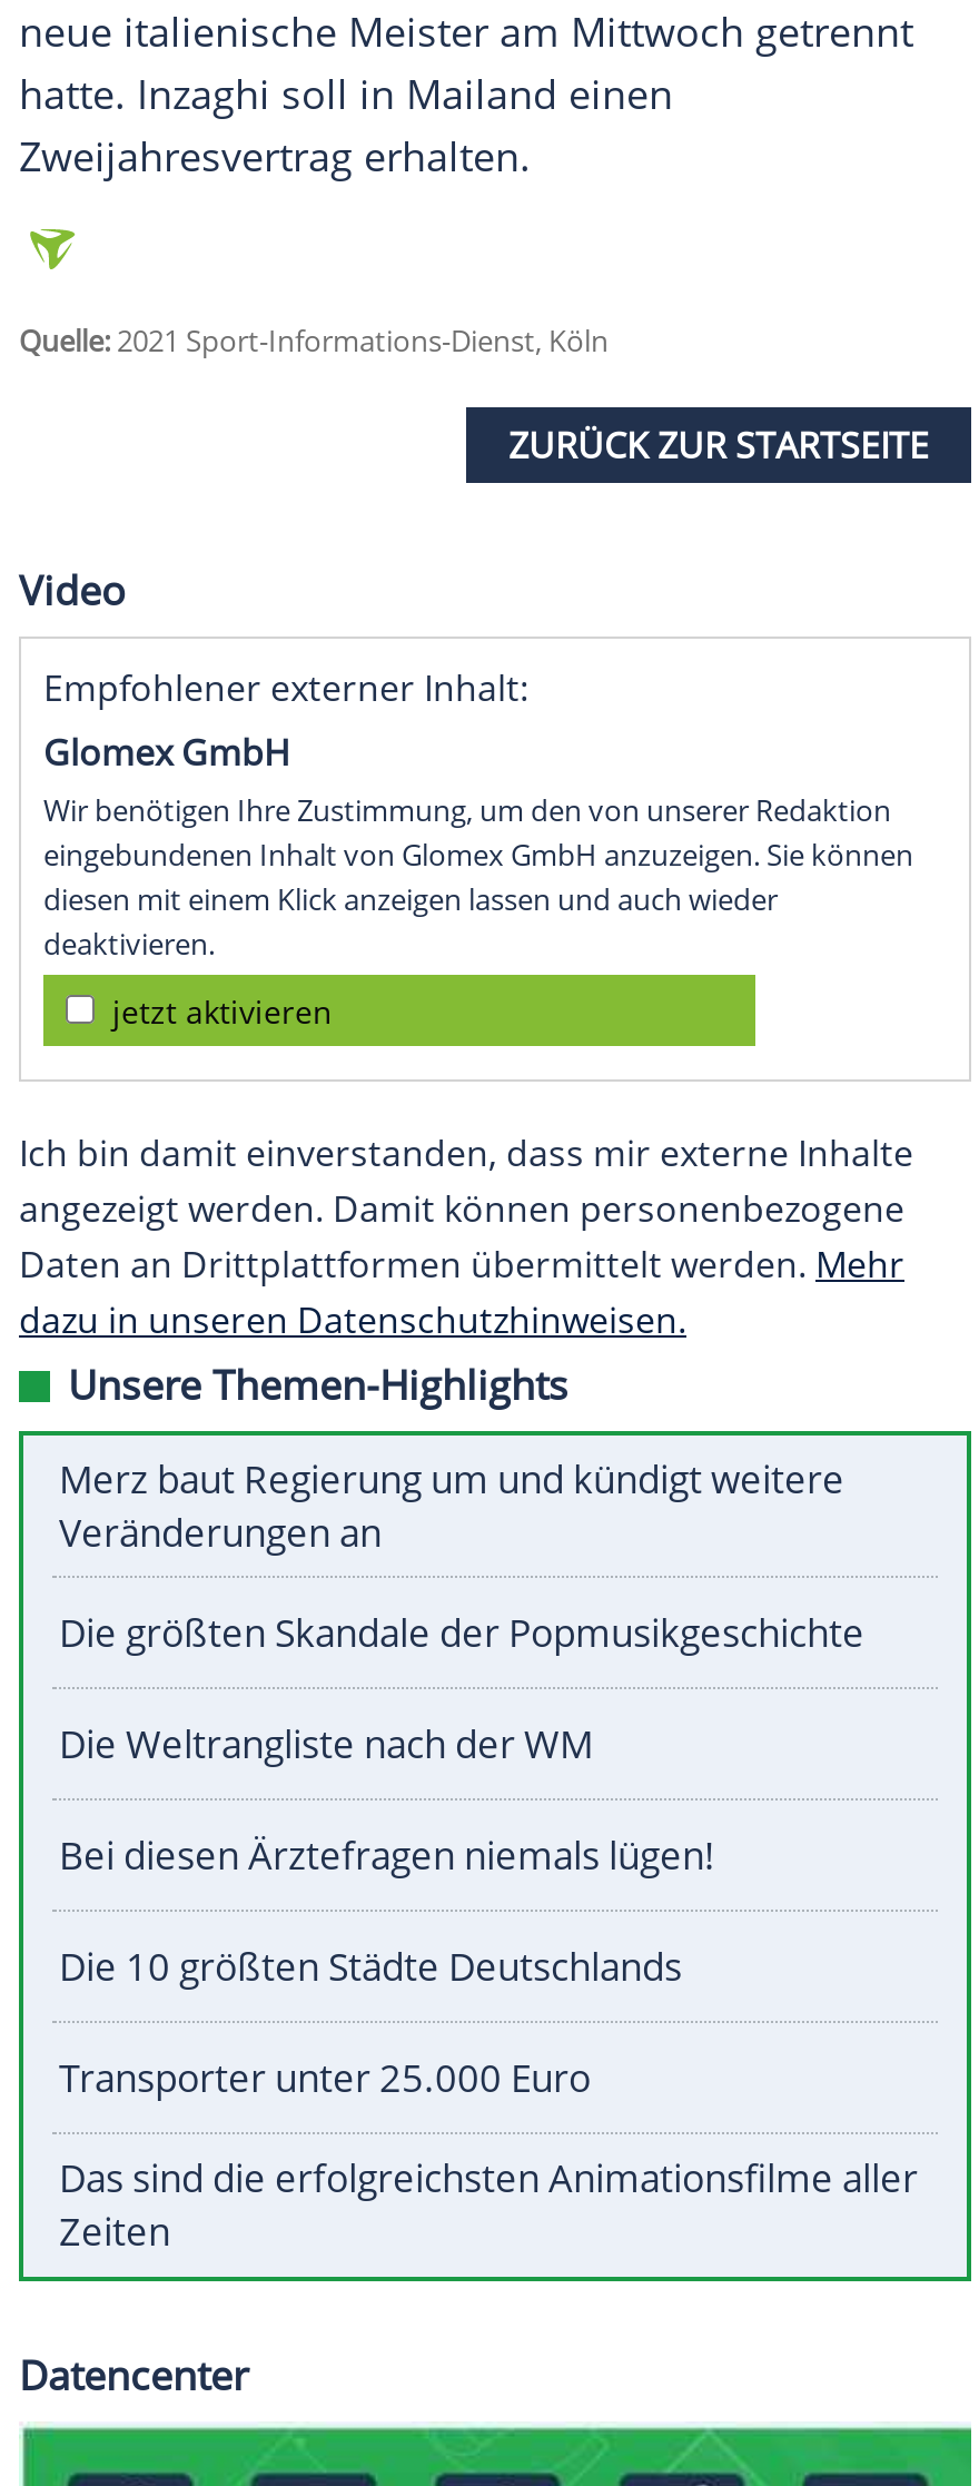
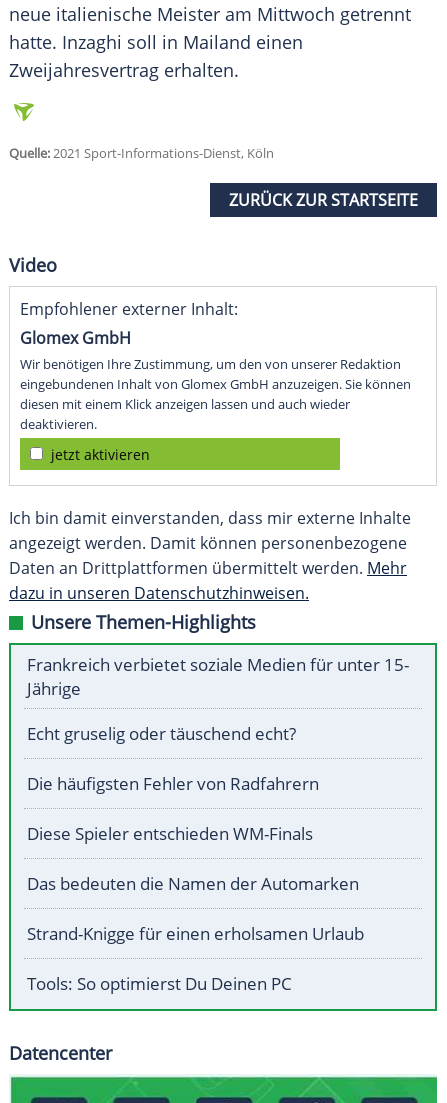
[59,1454,844,1559] Merz baut Regierung um und kündigt weitere | Veränderungen an -> [27,653,409,700] Frankreich verbietet soziale Medien für unter 15- | Jährige
[59,1608,864,1659] Die größten Skandale der Popmusikgeschichte -> [27,722,296,745] Echt gruselig oder täuschend echt?
[59,1719,593,1770] Die Weltrangliste nach der WM -> [27,772,319,795] Die häufigsten Fehler von Radfahrern
[59,1830,715,1881] Bei diesen Ärztefragen niemals lügen! -> [27,822,313,845] Diese Spieler entschieden WM-Finals
[59,1941,682,1993] Die 10 größten Städte Deutschlands -> [27,872,359,895] Das bedeuten die Namen der Automarken
[59,2053,591,2104] Transporter unter 25.000 Euro -> [27,922,364,945] Strand-Knigge für einen erholsamen Urlaub
[59,2153,918,2257] Das sind die erfolgreichsten Animationsfilme aller | Zeiten -> [27,972,292,995] Tools: So optimierst Du Deinen PC

